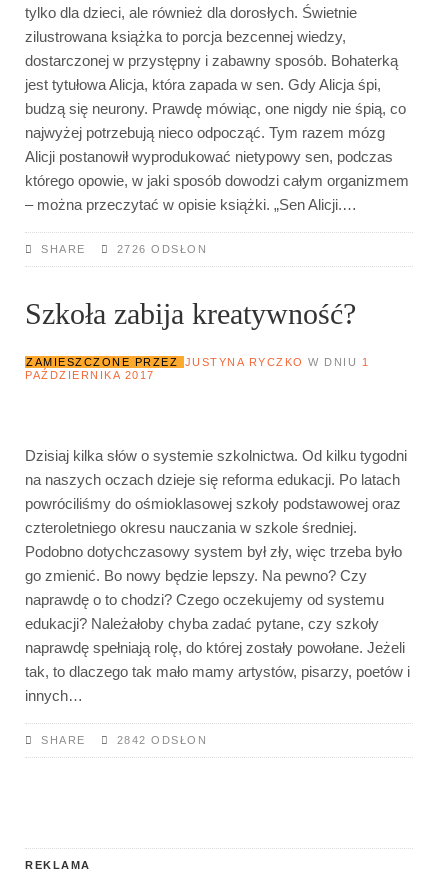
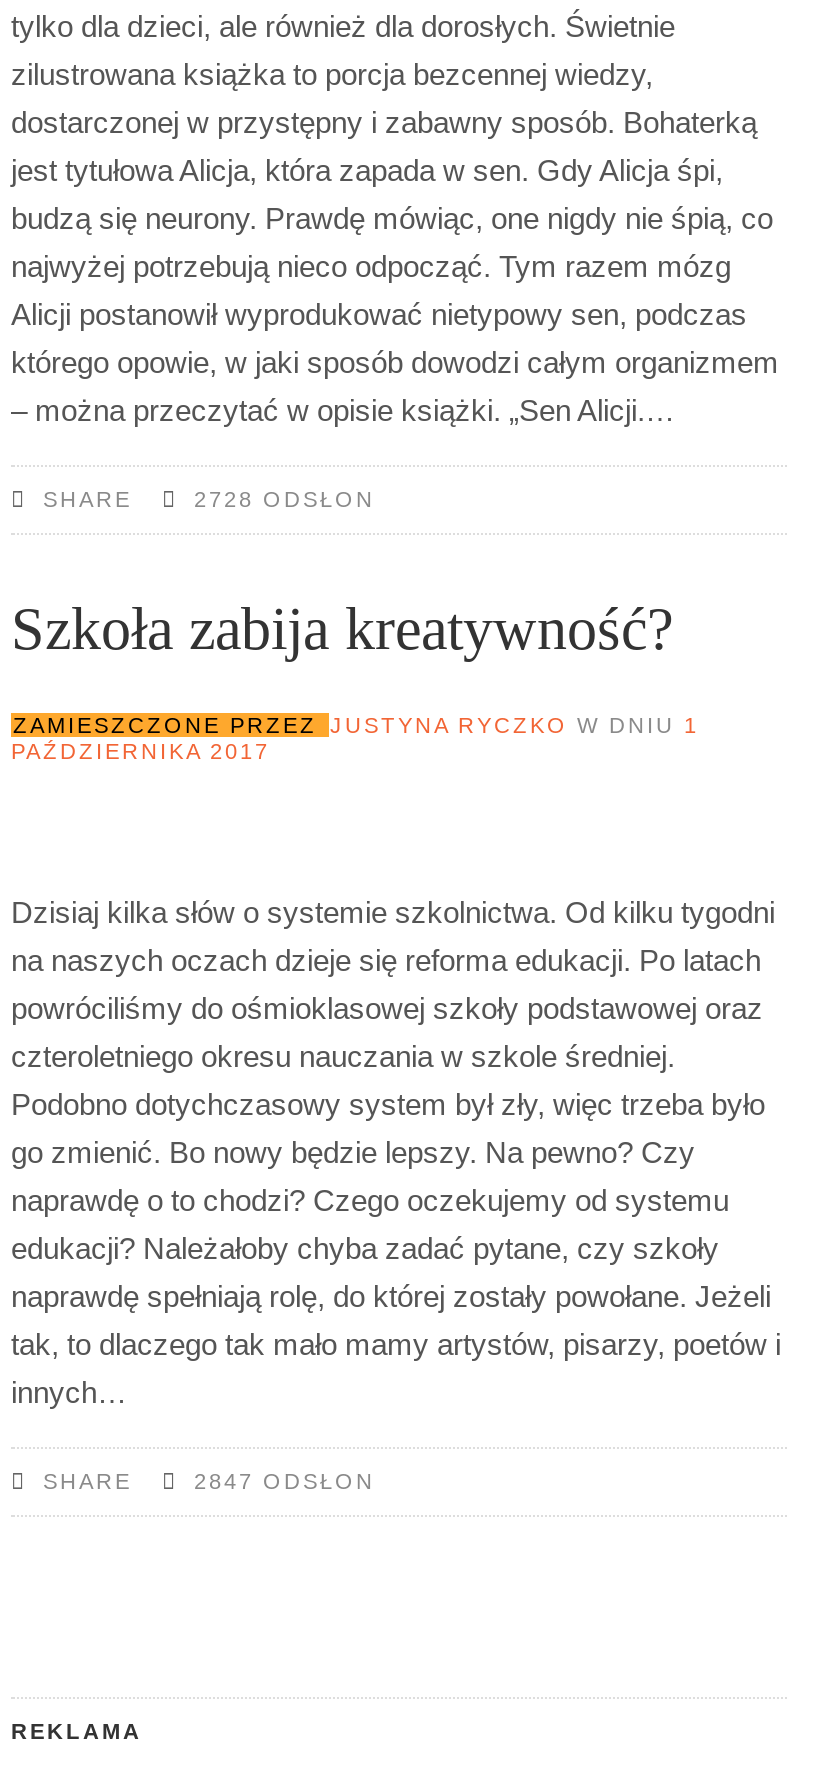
[116,243,207,255] 2726 ODSŁON -> [194,487,375,511] 2728 ODSŁON
[116,734,207,746] 2842 ODSŁON -> [194,1469,375,1493] 2847 ODSŁON

